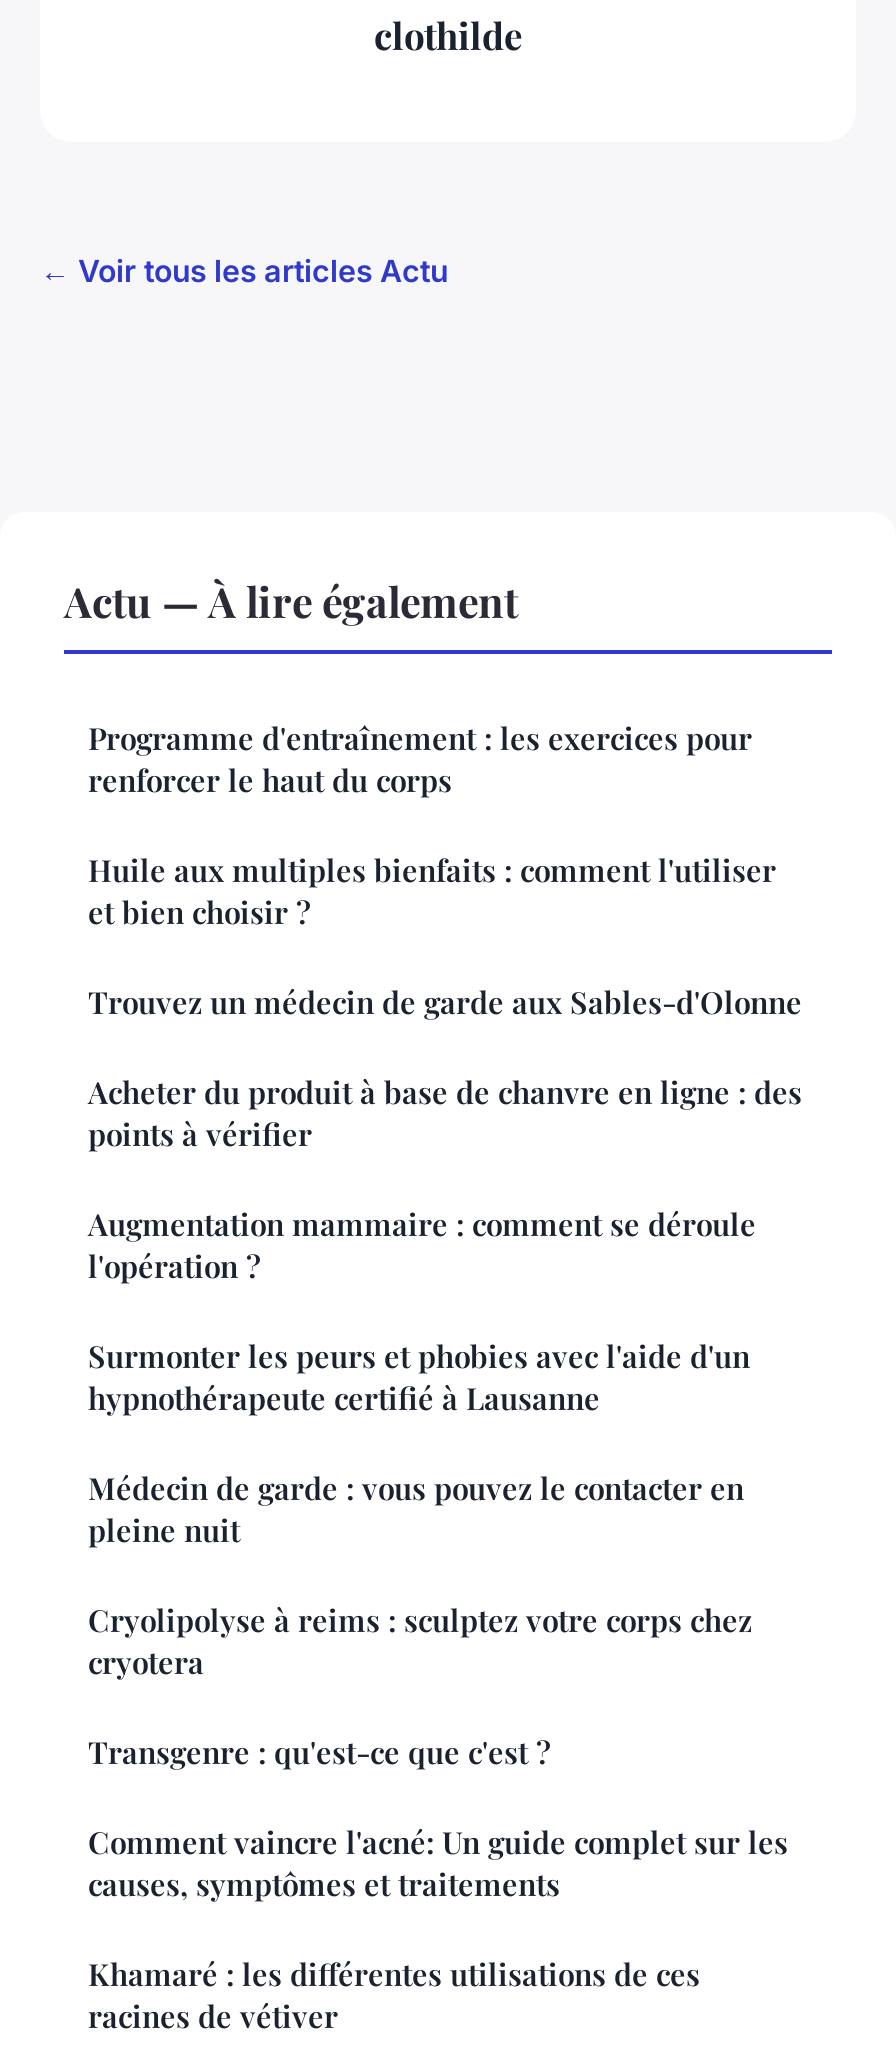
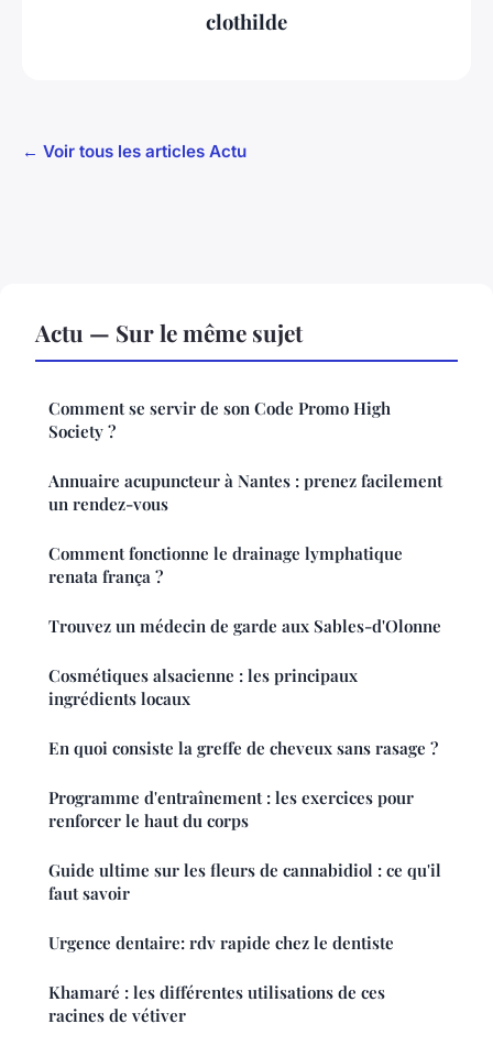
[64,572,518,628] Actu — À lire également -> [35,317,442,759] Actu — Sur le même sujet | Comment se servir de son Code Promo High | Society ? | Annuaire acupuncteur à Nantes : prenez facilement | un rendez-vous | Comment fonctionne le drainage lymphatique | renata frança ? | Cosmétiques alsacienne : les principaux | ingrédients locaux | En quoi consiste la greffe de cheveux sans rasage ?
moved [88,718,752,800] -> [48,787,414,832]: Programme d'entraînement : les exercices pour | renforcer le haut du corps
[88,850,802,1904] Huile aux multiples bienfaits : comment l'utiliser | et bien choisir ? | Acheter du produit à base de chanvre en ligne : des | points à vérifier | Augmentation mammaire : comment se déroule | l'opération ? | Surmonter les peurs et phobies avec l'aide d'un | hypnothérapeute certifié à Lausanne | Médecin de garde : vous pouvez le contacter en | pleine nuit | Cryolipolyse à reims : sculptez votre corps chez | cryotera | Transgenre : qu'est-ce que c'est ? | Comment vaincre l'acné: Un guide complet sur les | causes, symptômes et traitements -> [48,859,441,954] Guide ultime sur les fleurs de cannabidiol : ce qu'il | faut savoir | Urgence dentaire: rdv rapide chez le dentiste
moved [88,982,802,1022] -> [48,615,441,637]: Trouvez un médecin de garde aux Sables-d'Olonne

